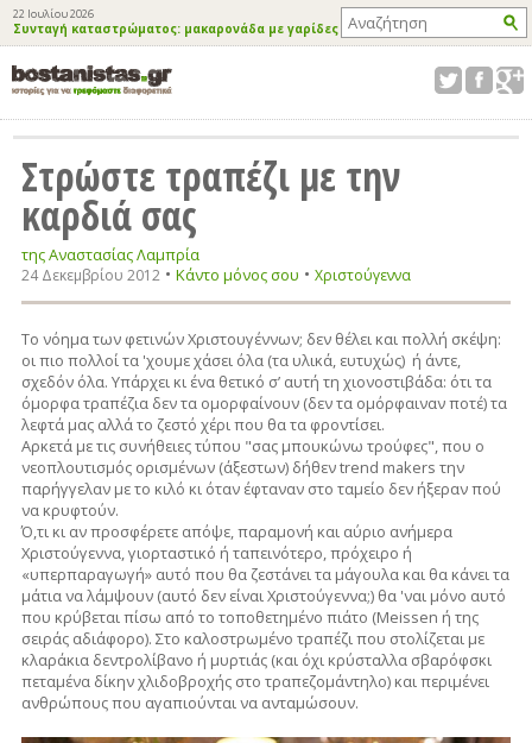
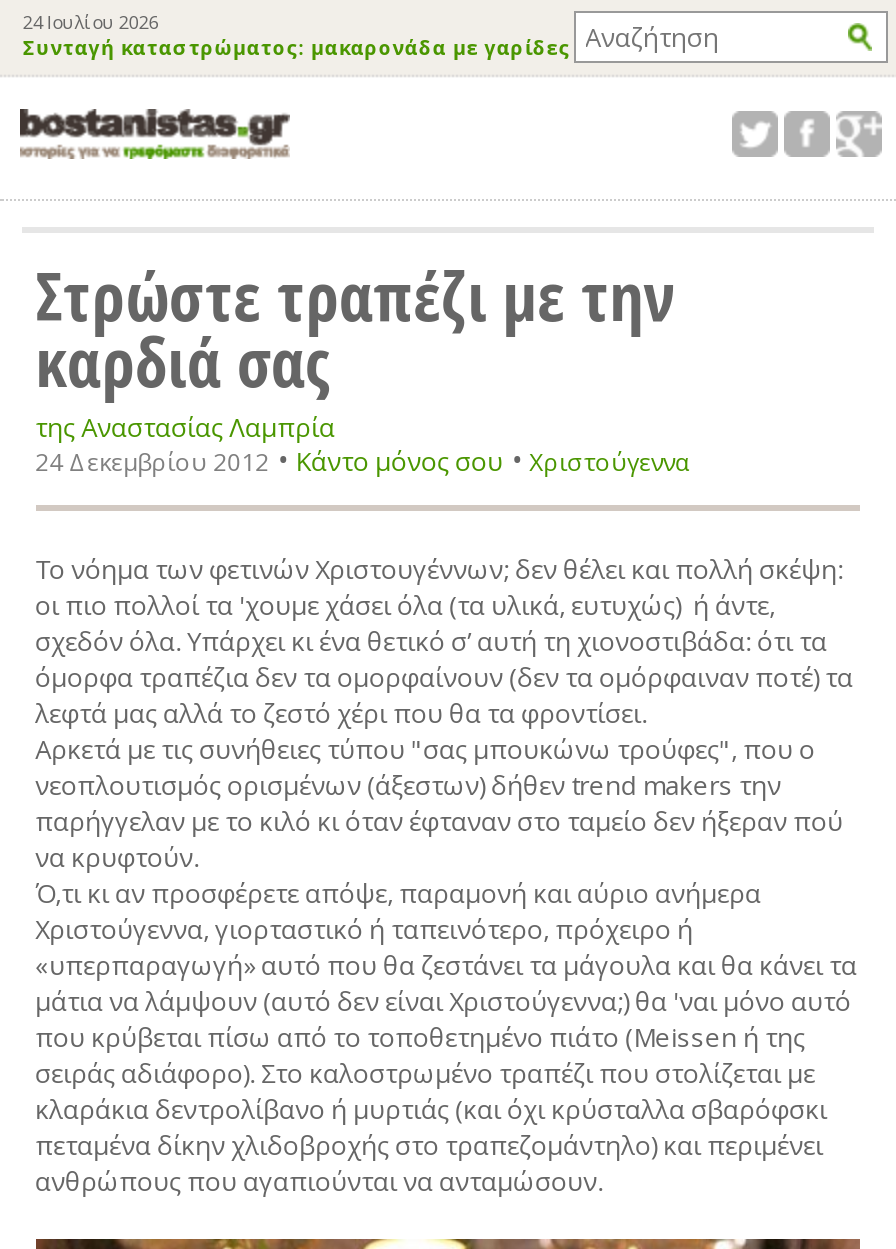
[13,6,94,21] 22 Ιουλίου 2026 -> [22,9,158,35] 24 Ιουλίου 2026

